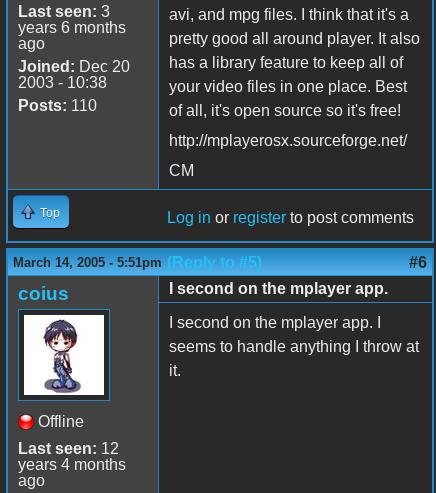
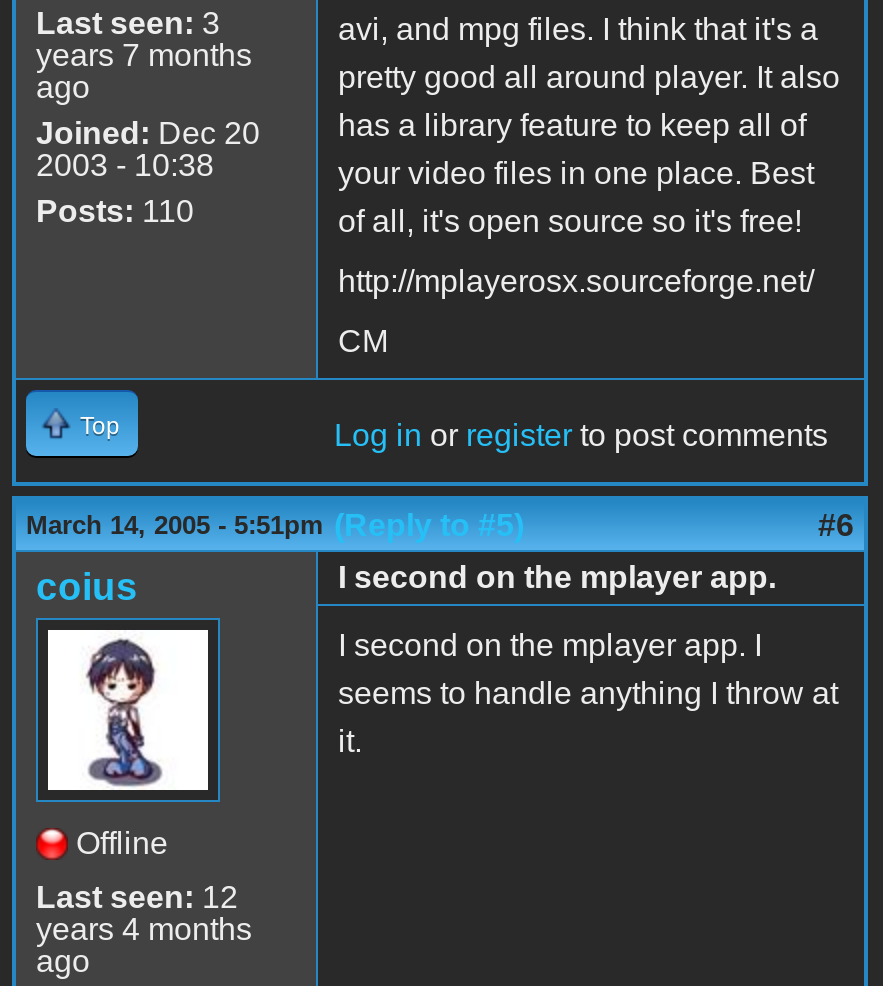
[18,19,126,36] years 6 months -> [36,38,252,72] years 7 months

